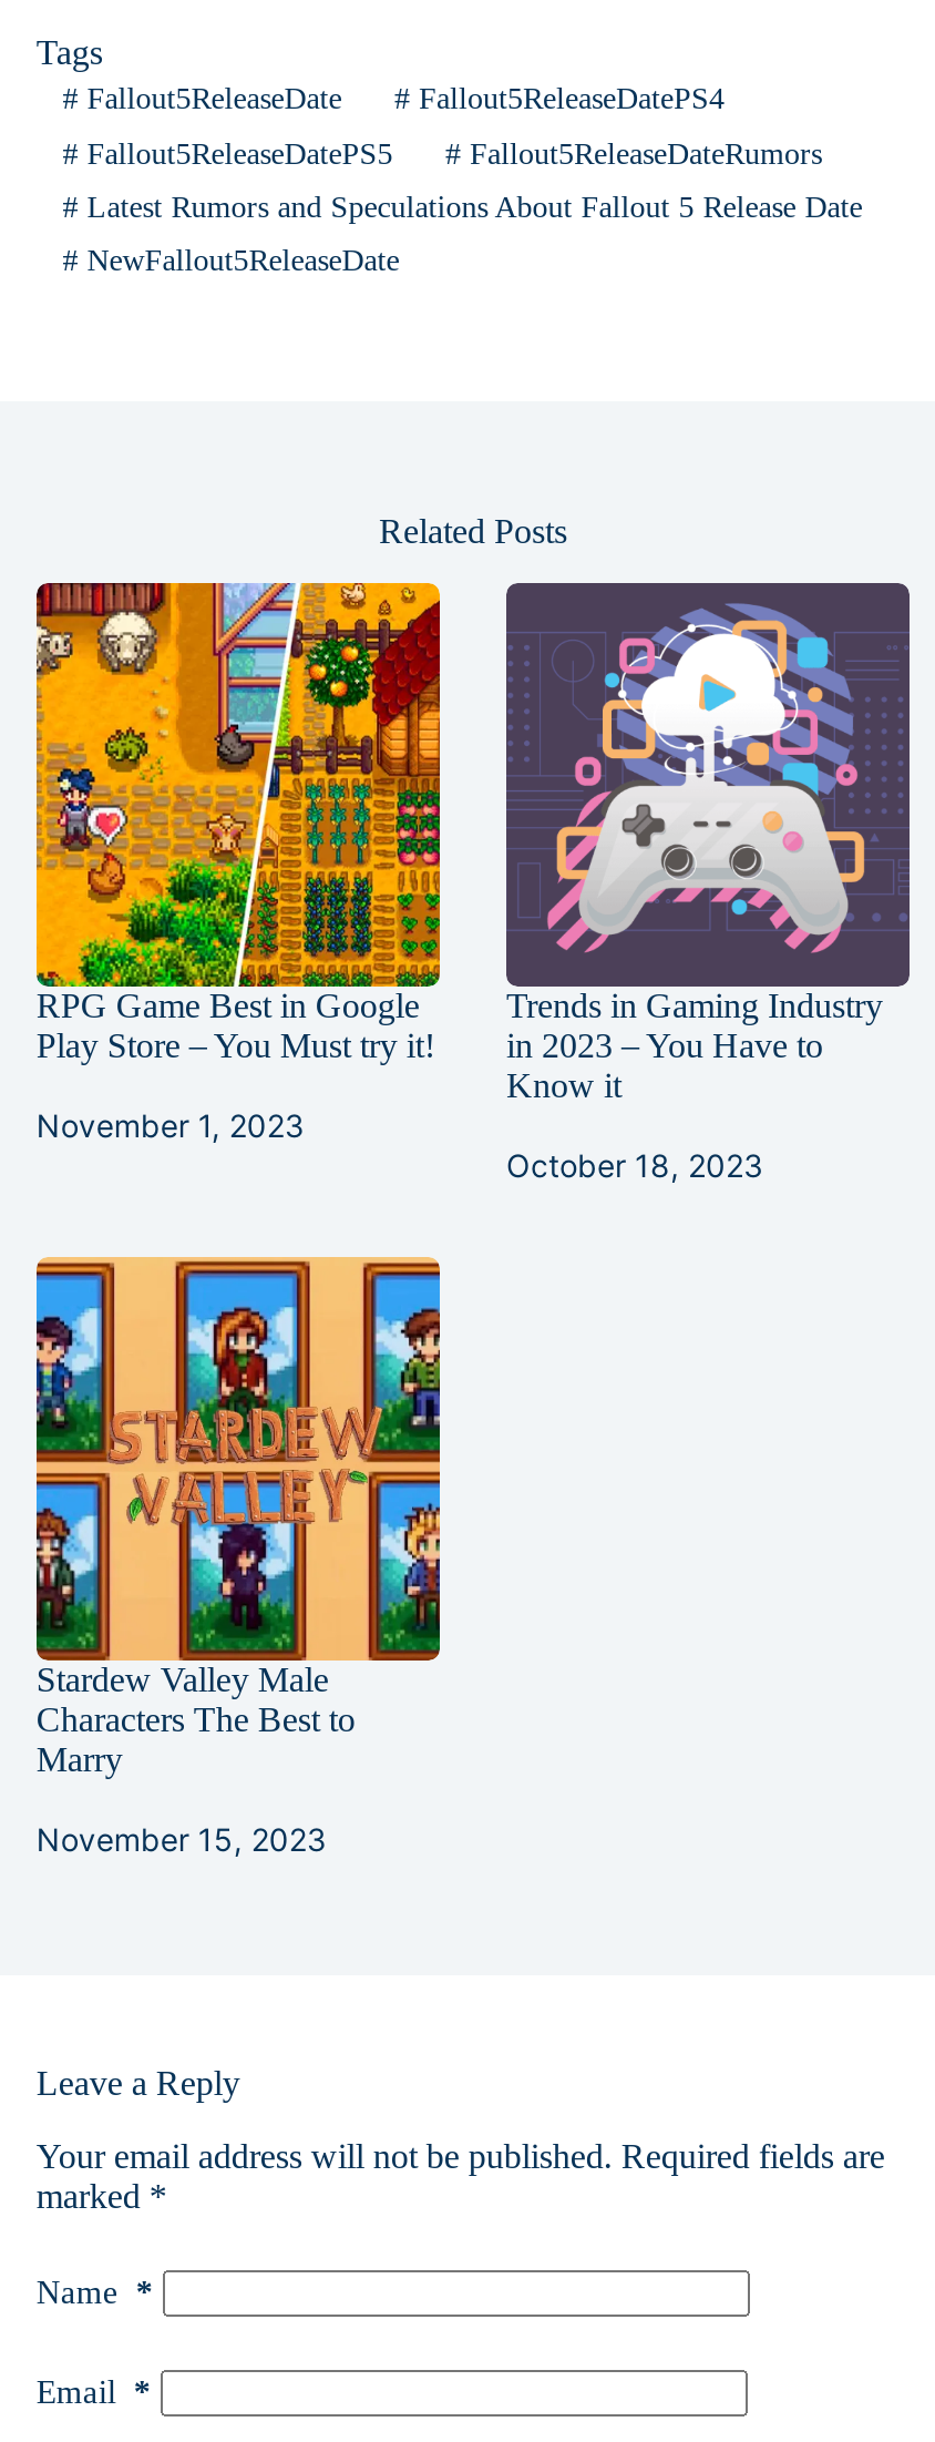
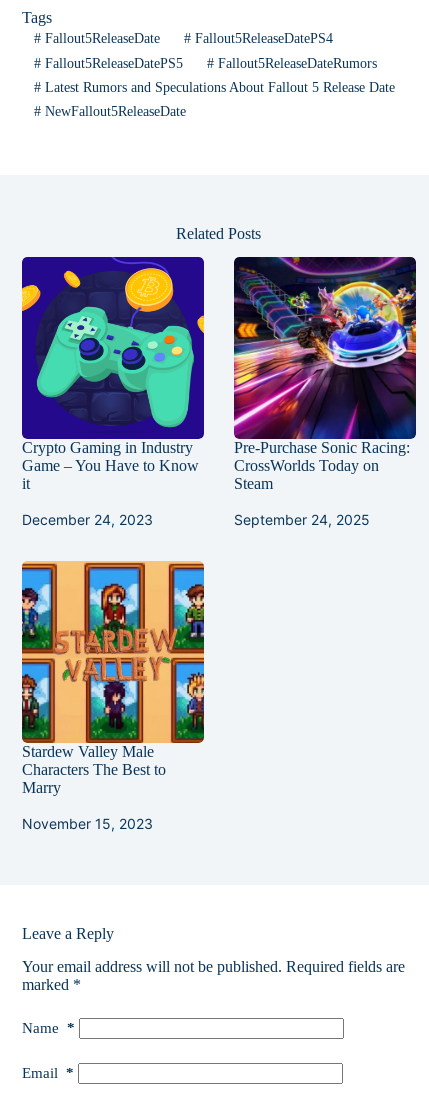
[34,581,442,1065] [image] | RPG Game Best in Google | Play Store – You Must try it! -> [21,256,205,492] [image] | Crypto Gaming in Industry | Game – You Have to Know | it
[504,581,912,1105] [image] | Trends in Gaming Industry | in 2023 – You Have to | Know it -> [233,256,417,492] [image] | Pre-Purchase Sonic Racing: | CrossWorlds Today on | Steam
[36,1107,304,1144] November 1, 2023 -> [22,511,153,528] December 24, 2023
[506,1147,763,1184] October 18, 2023 -> [234,511,370,528] September 24, 2025

